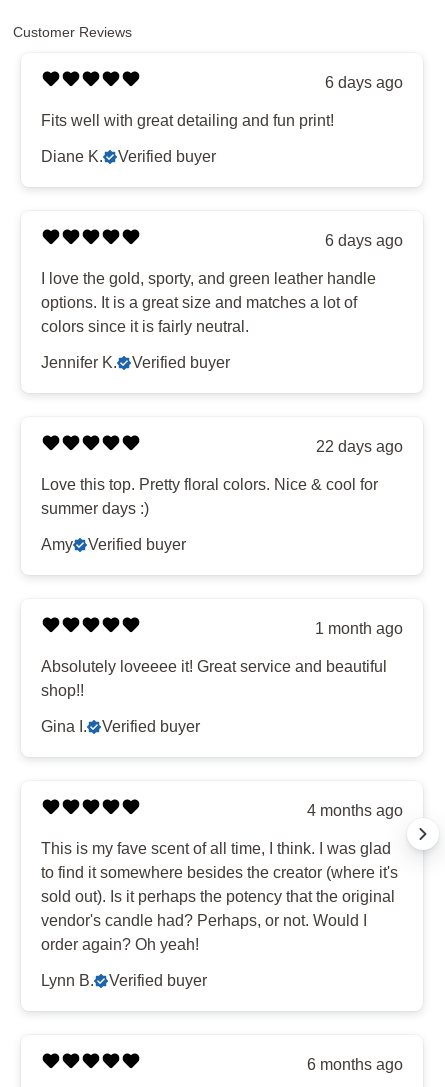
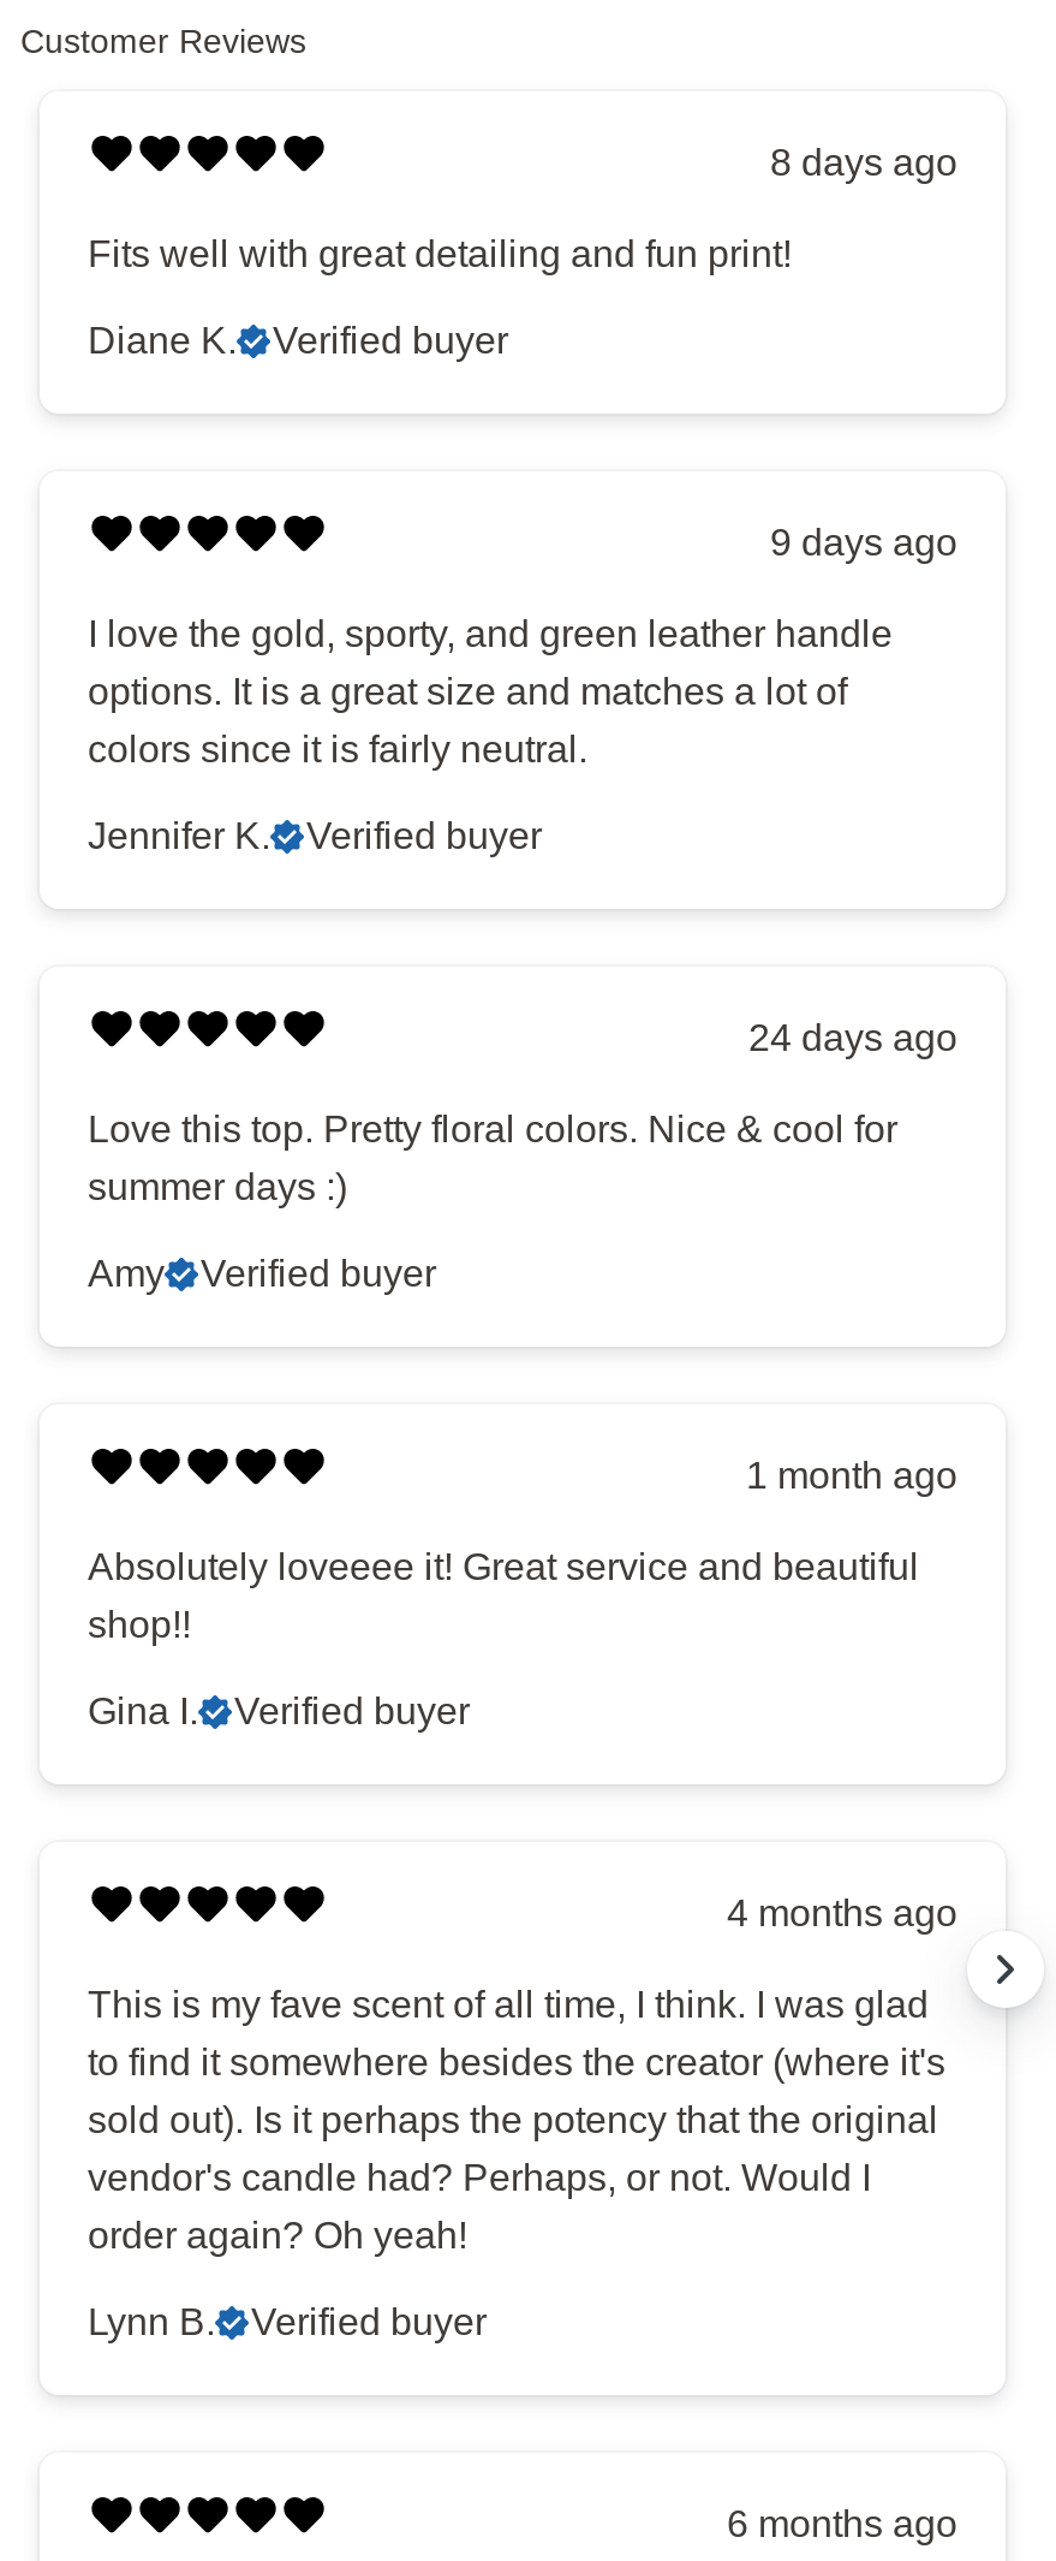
[325,74,403,91] 6 days ago -> [770,142,957,183] 8 days ago
[325,232,403,249] 6 days ago -> [770,522,957,563] 9 days ago
[316,438,403,455] 22 days ago -> [748,1018,957,1059] 24 days ago

